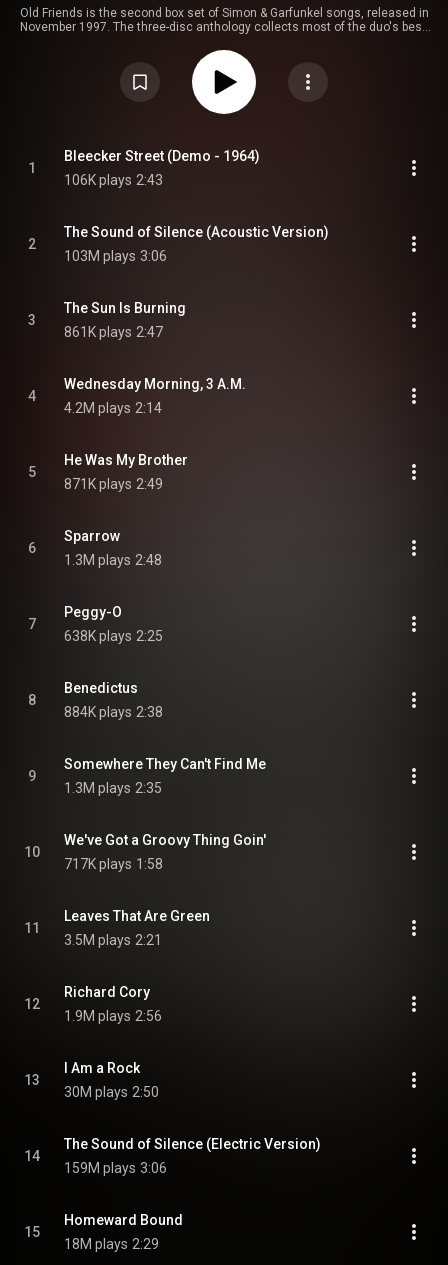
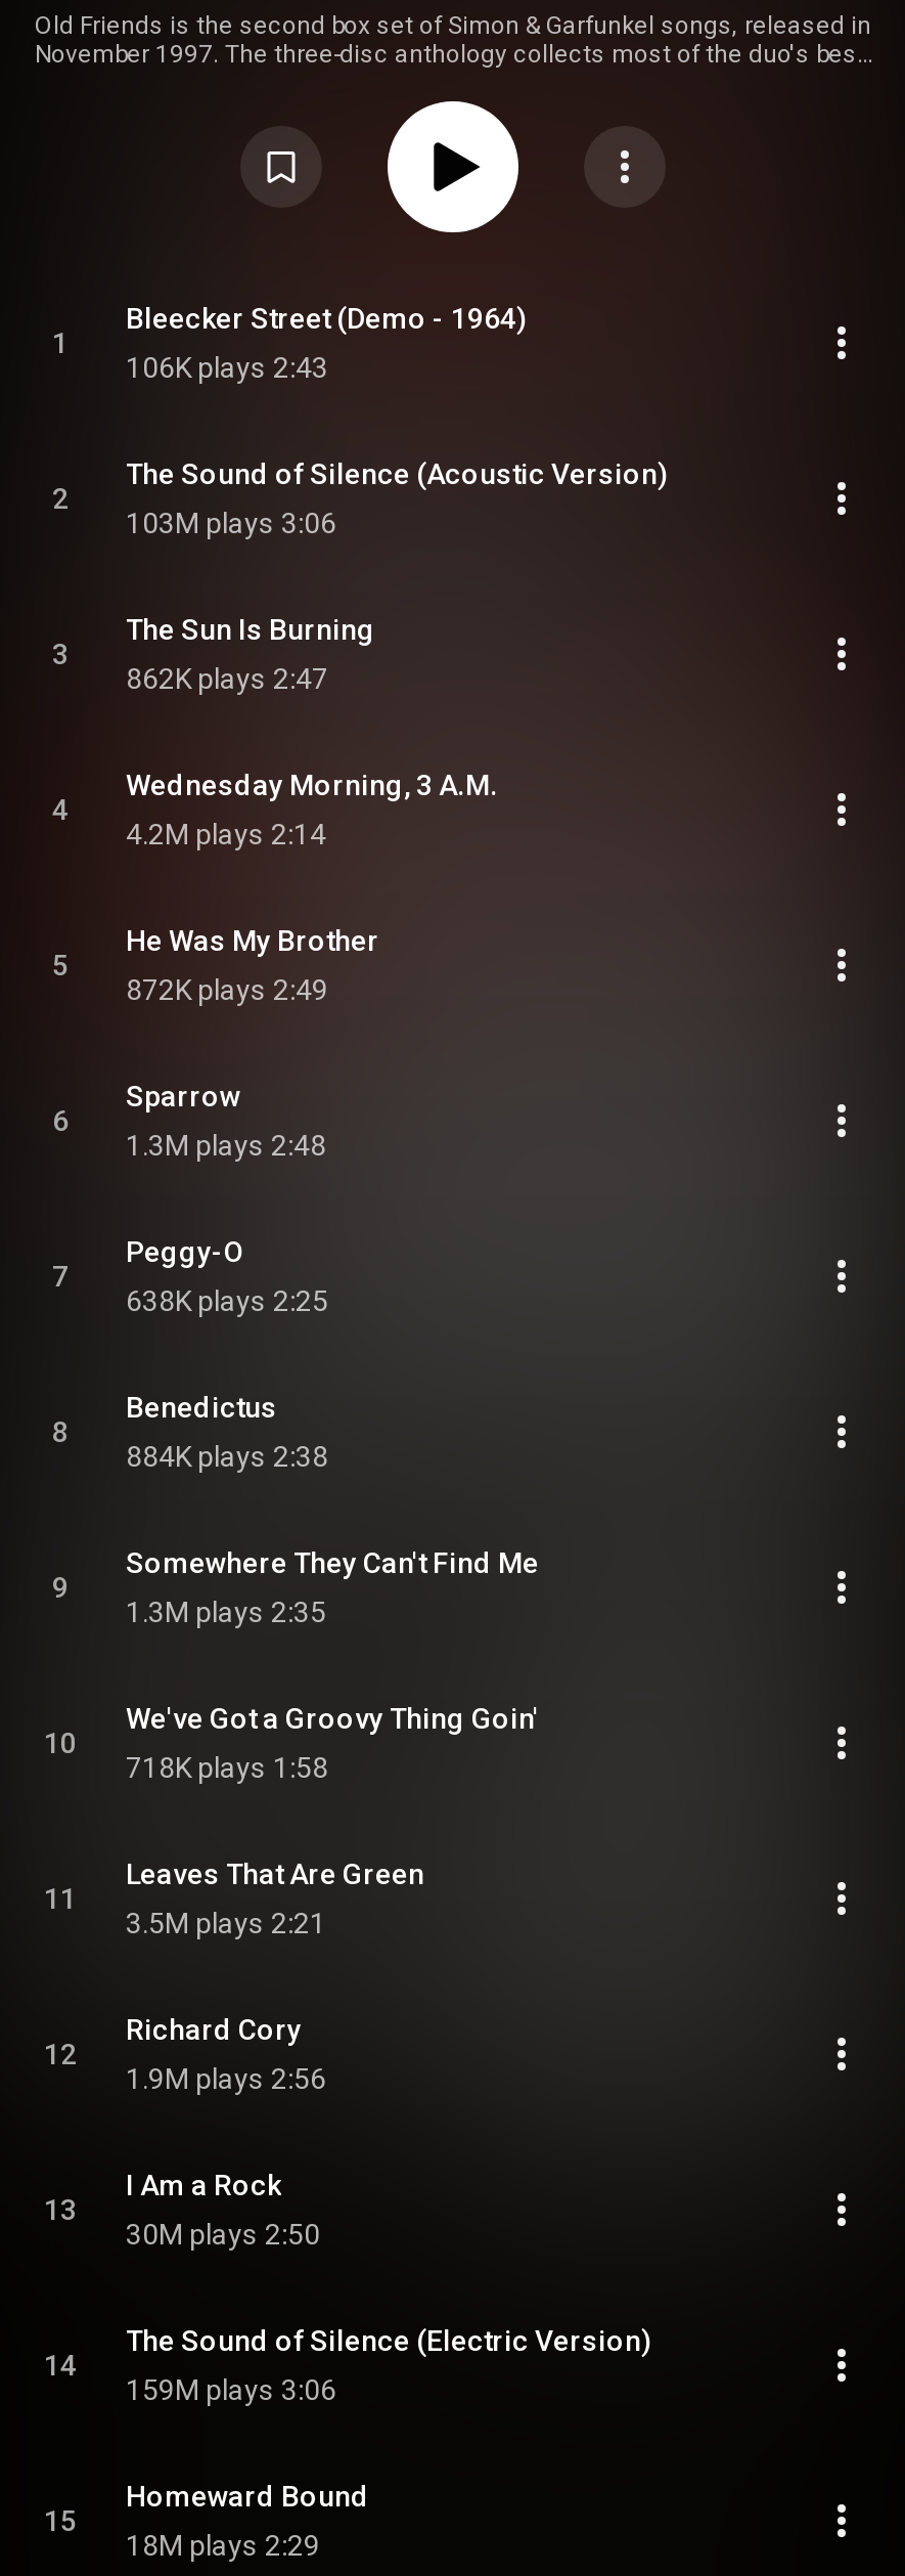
[64,324,163,340] 861K plays 2:47 -> [126,662,328,695] 862K plays 2:47
[64,476,163,492] 871K plays 2:49 -> [126,973,328,1006] 872K plays 2:49
[64,856,163,872] 717K plays 1:58 -> [126,1751,328,1784] 718K plays 1:58

